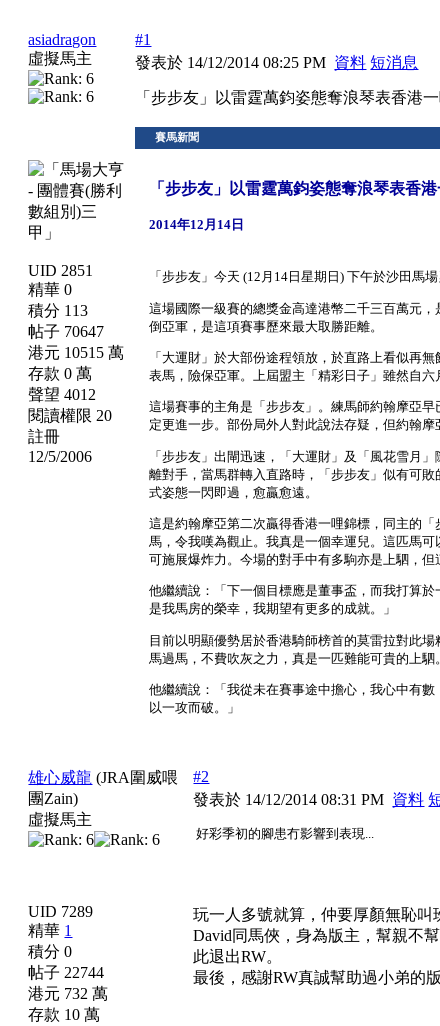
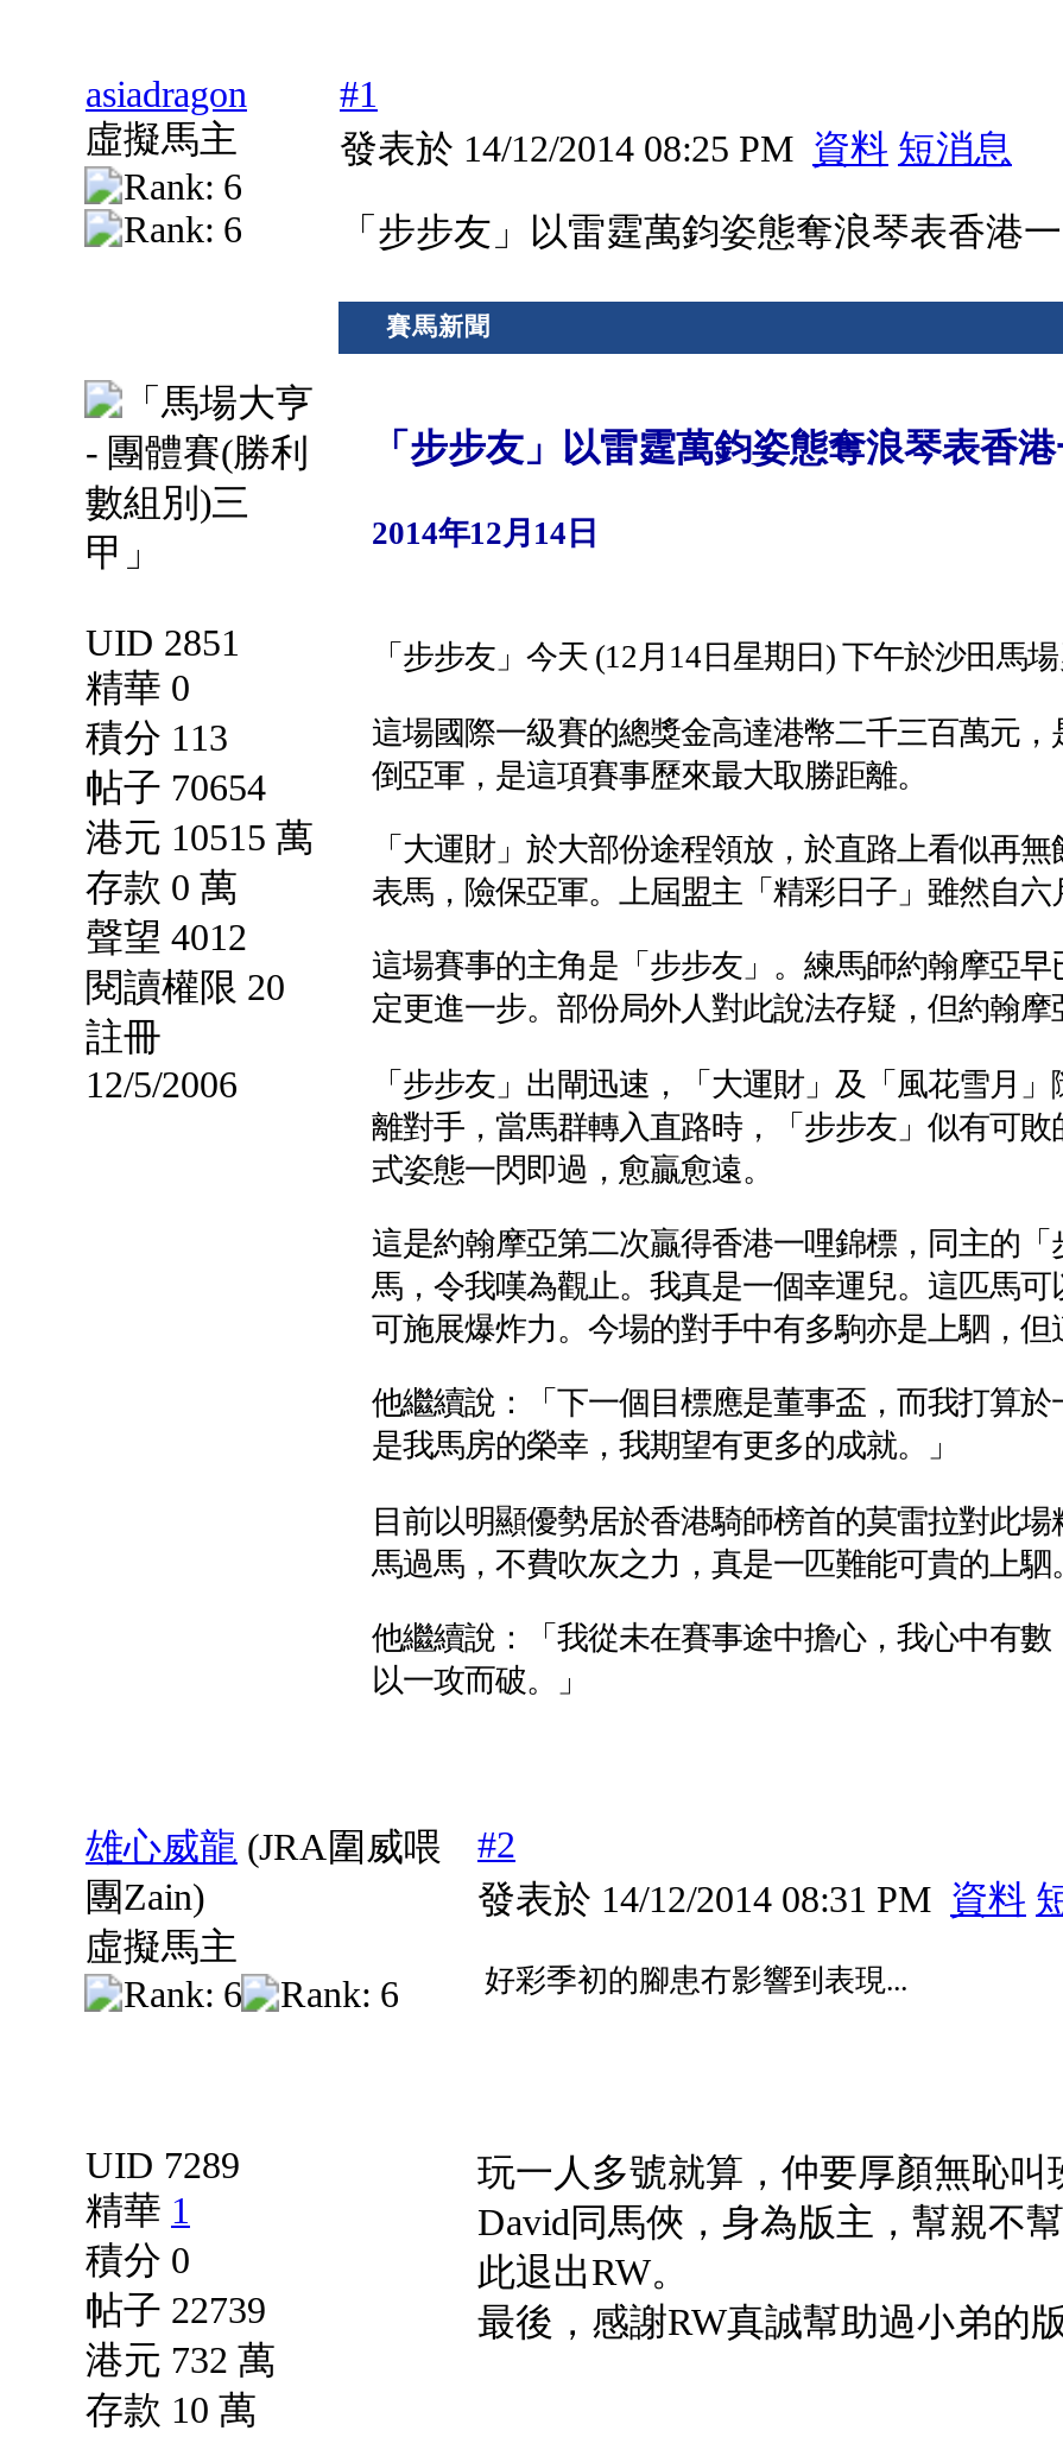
[28,323,104,340] 帖子 70647 -> [86,767,266,808] 帖子 70654
[28,964,104,981] 帖子 22744 -> [86,2290,266,2330] 帖子 22739

